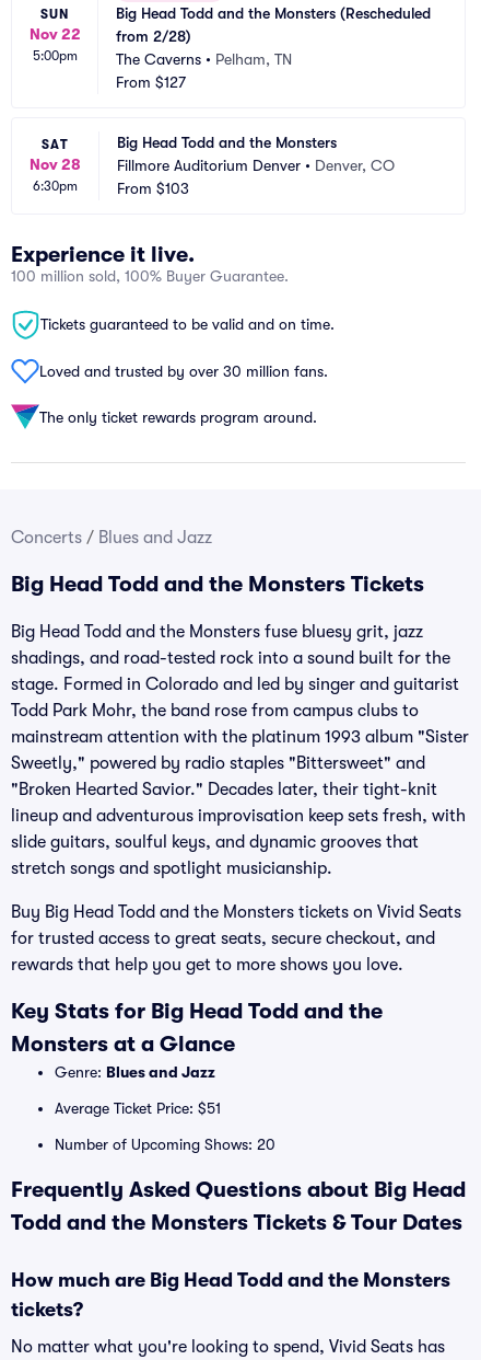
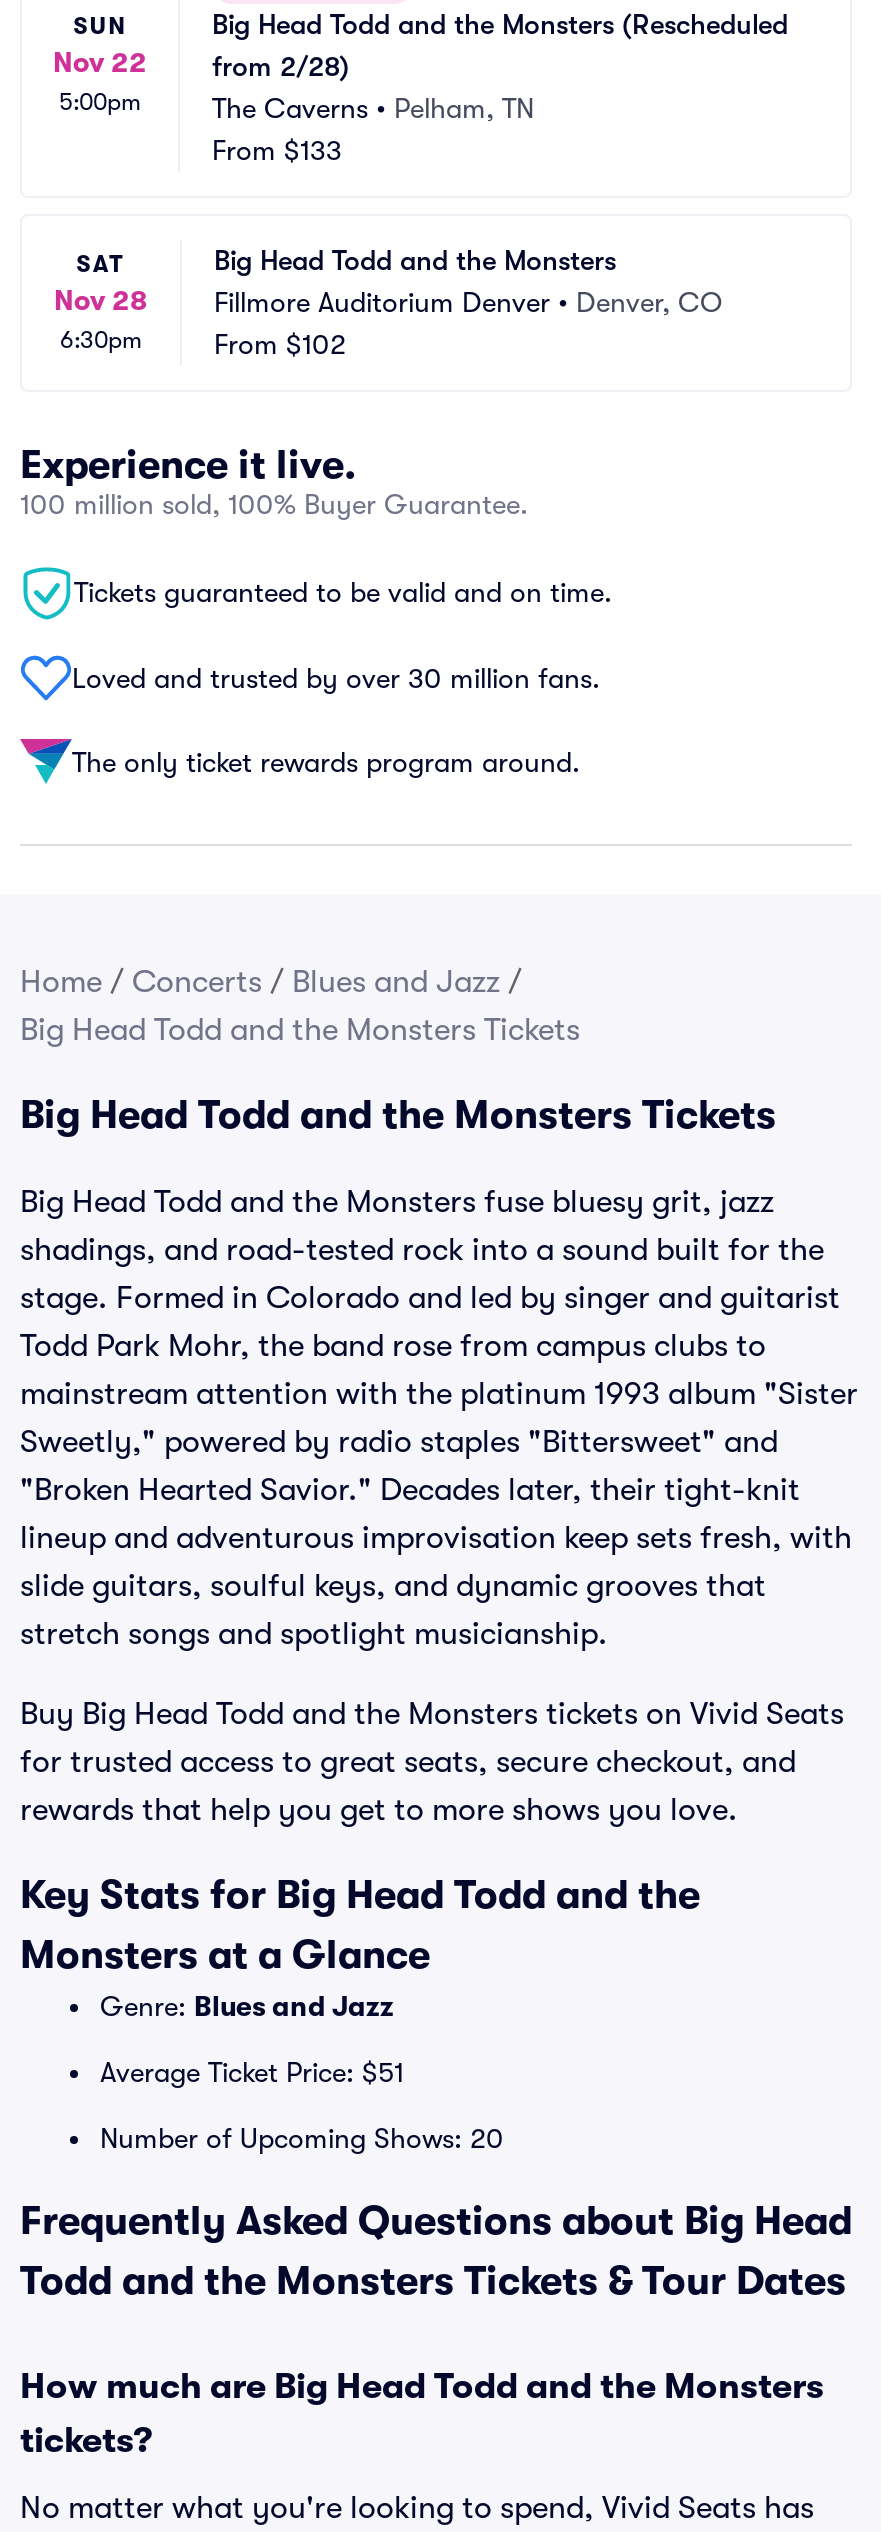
[116,73,186,91] From $127 -> [212,134,342,166] From $133
[117,180,189,197] From $103 -> [214,328,346,360] From $102
[11,528,212,548] Concerts / Blues and Jazz -> [20,964,580,1048] Home / Concerts / Blues and Jazz / | Big Head Todd and the Monsters Tickets

